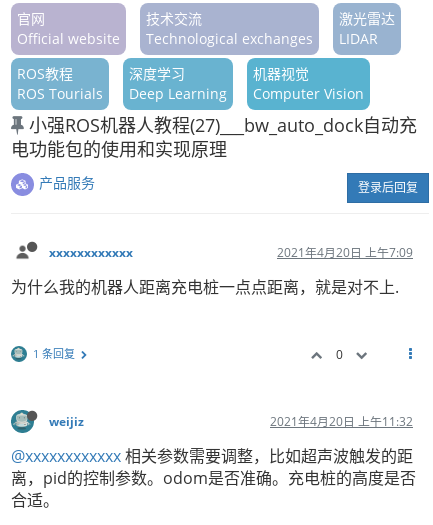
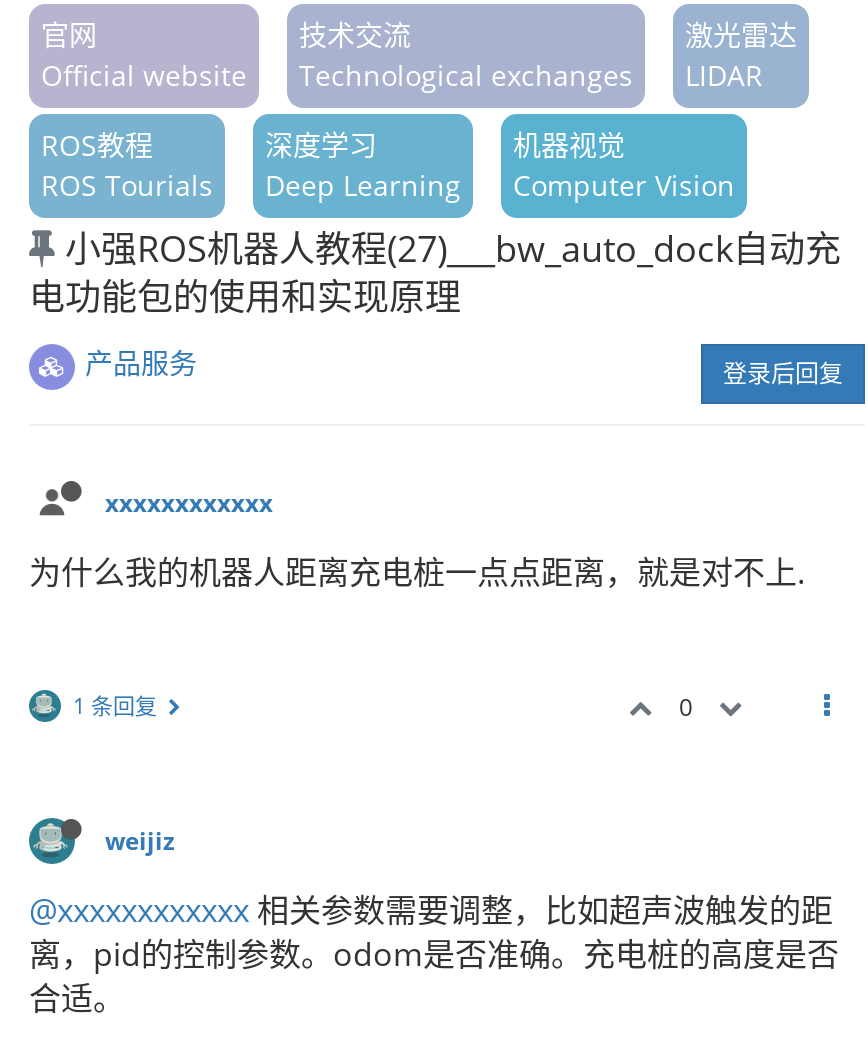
[277,244,413,260] 2021年4月20日 上午7:09 -> none
[270,413,413,429] 2021年4月20日 上午11:32 -> none

